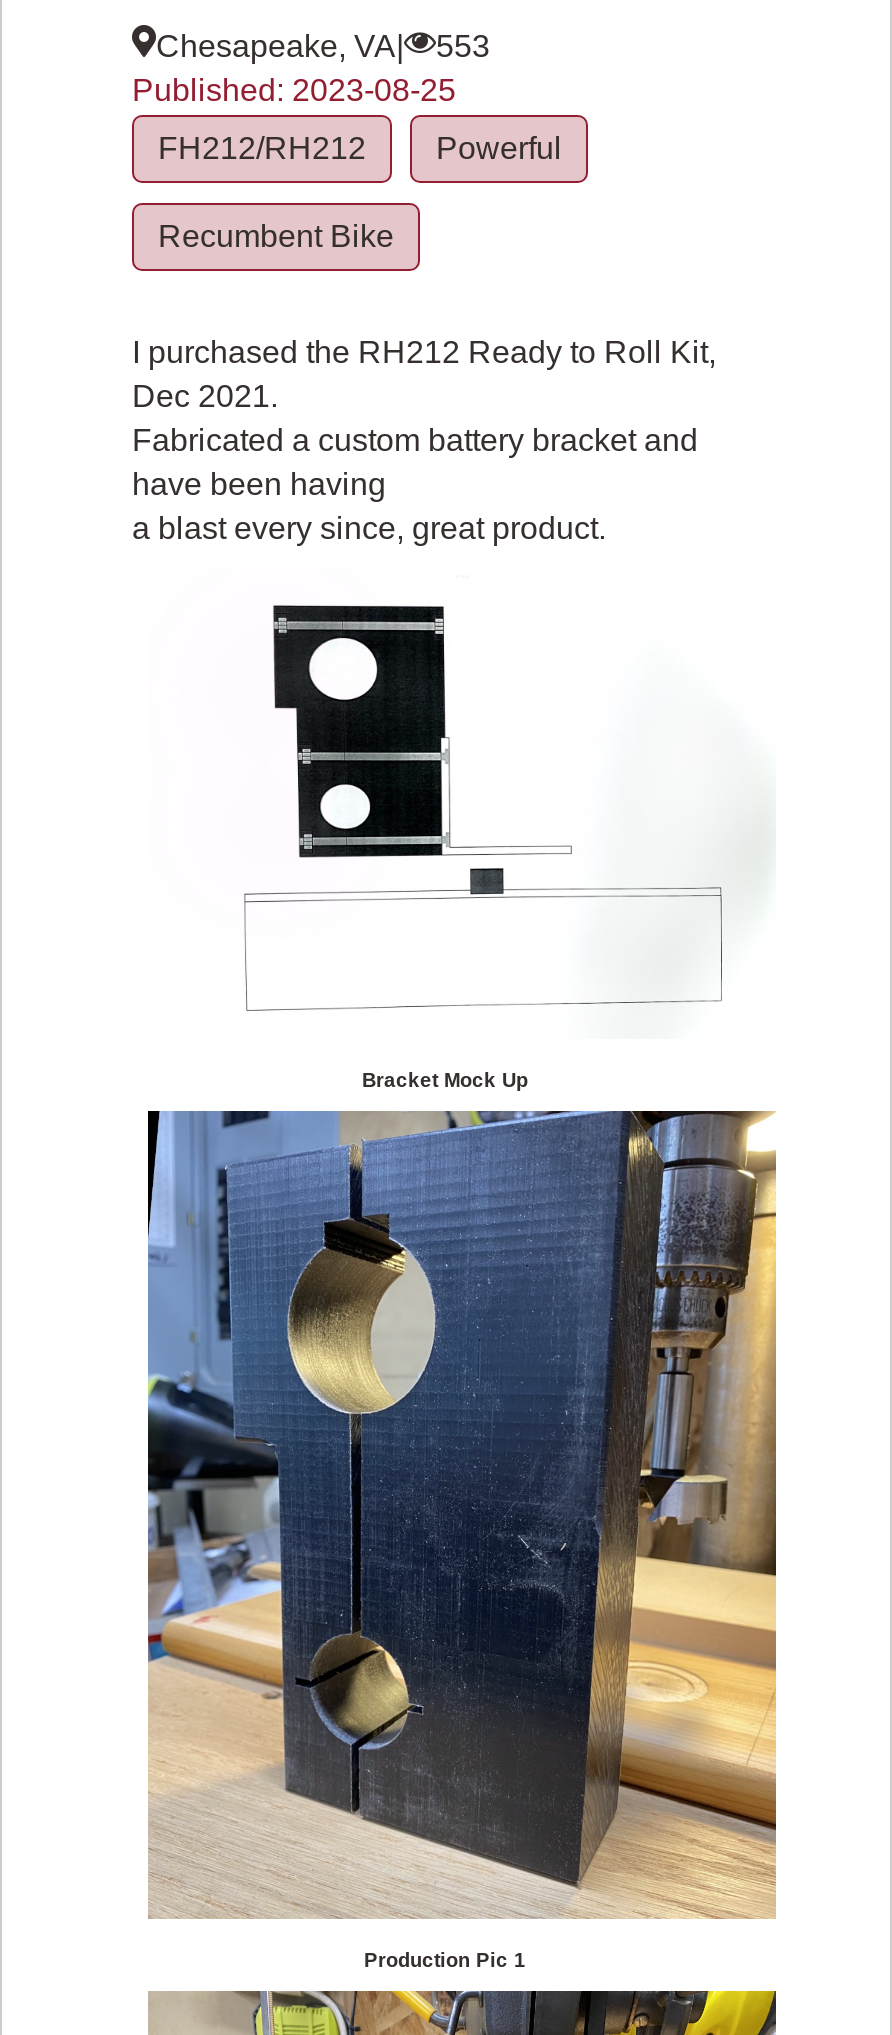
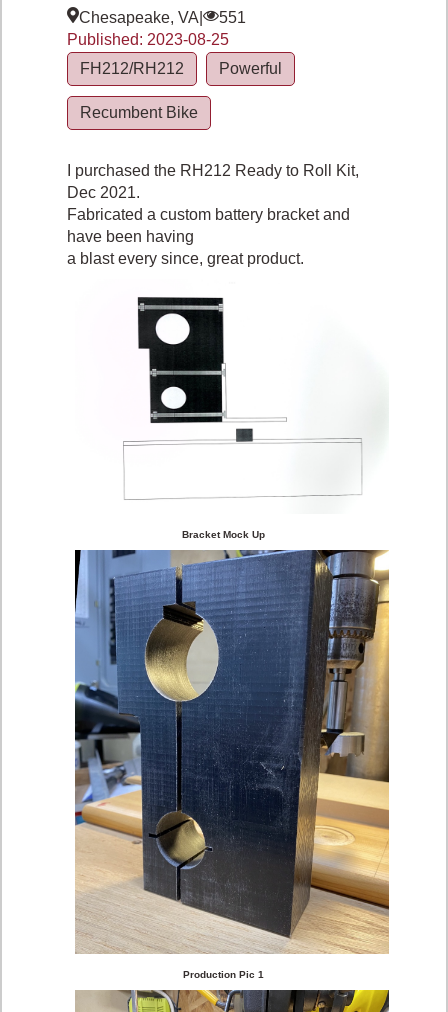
[436,28,490,62] 553 -> [219,8,246,25] 551

